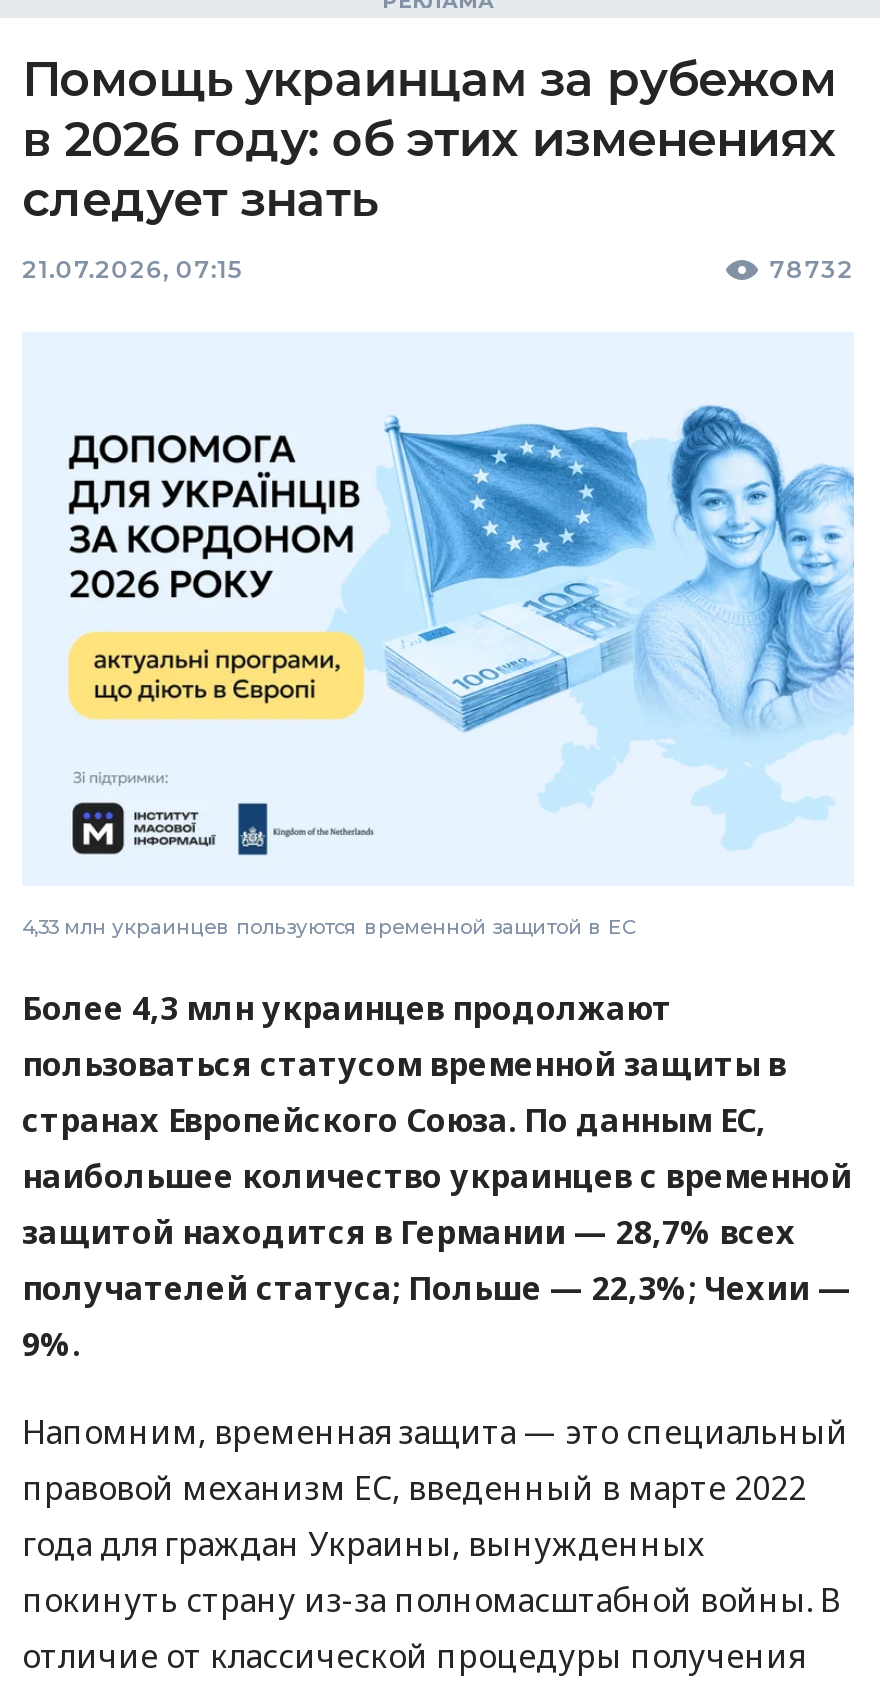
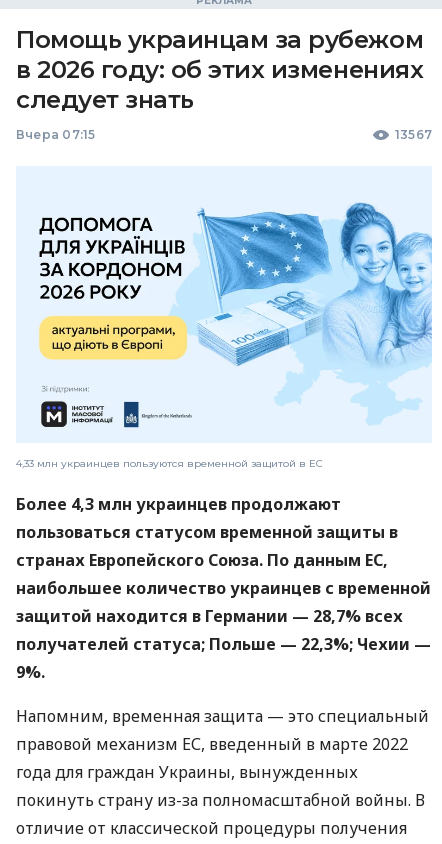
[22,254,854,284] 21.07.2026, 07:15 | 78732 -> [16,127,432,142] Вчера 07:15 | 13567

